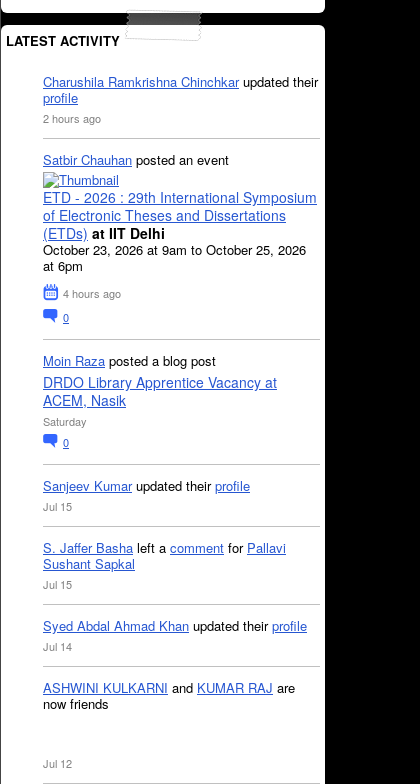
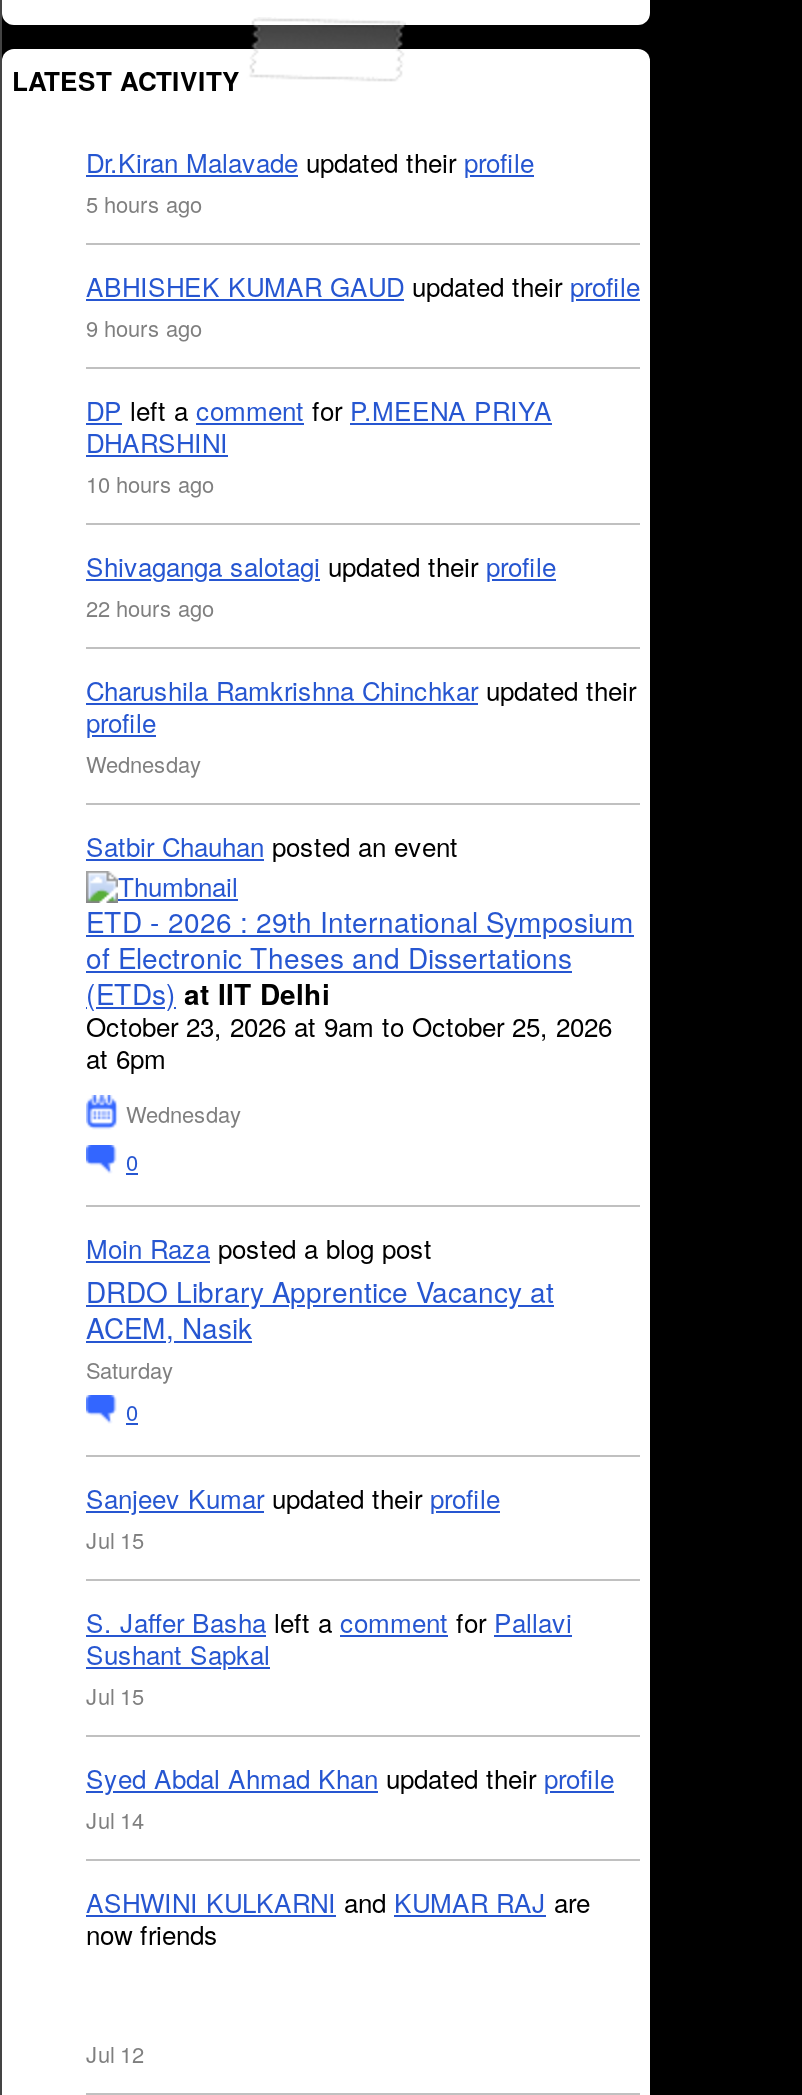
none -> [86,143,640,623] Dr.Kiran Malavade updated their profile | 5 hours ago | ABHISHEK KUMAR GAUD updated their profile | 9 hours ago | DP left a comment for P.MEENA PRIYA | DHARSHINI | 10 hours ago | Shivaganga salotagi updated their profile | 22 hours ago
[43,110,101,126] 2 hours ago -> [86,747,202,779] Wednesday
[63,285,121,301] 4 hours ago -> [126,1097,242,1129] Wednesday

